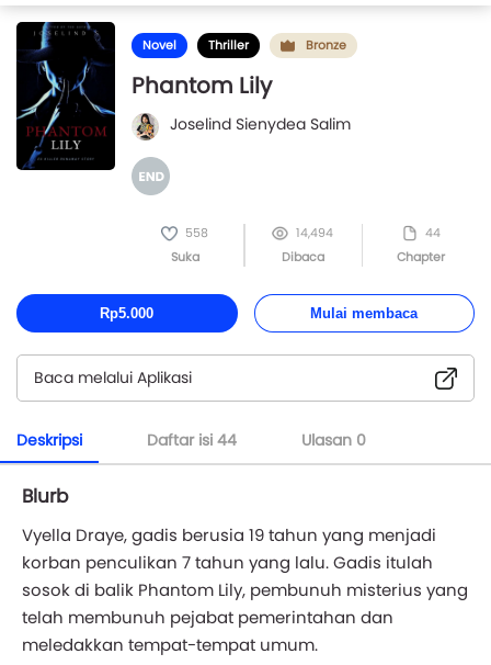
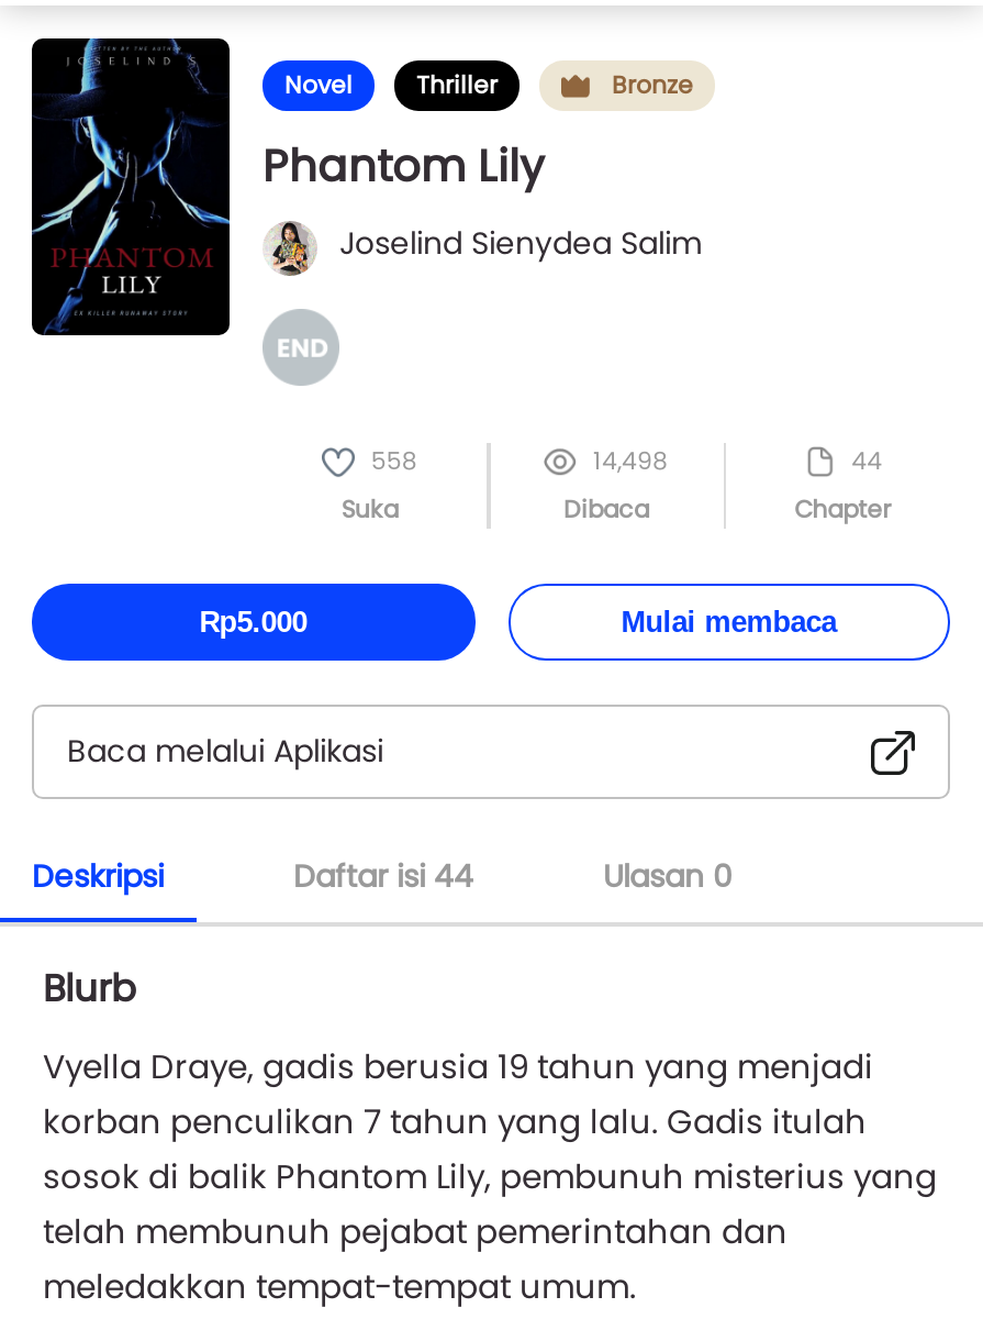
[296,224,334,241] 14,494 -> [593,443,668,478] 14,498

